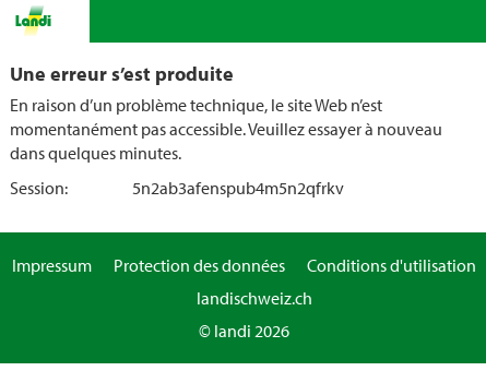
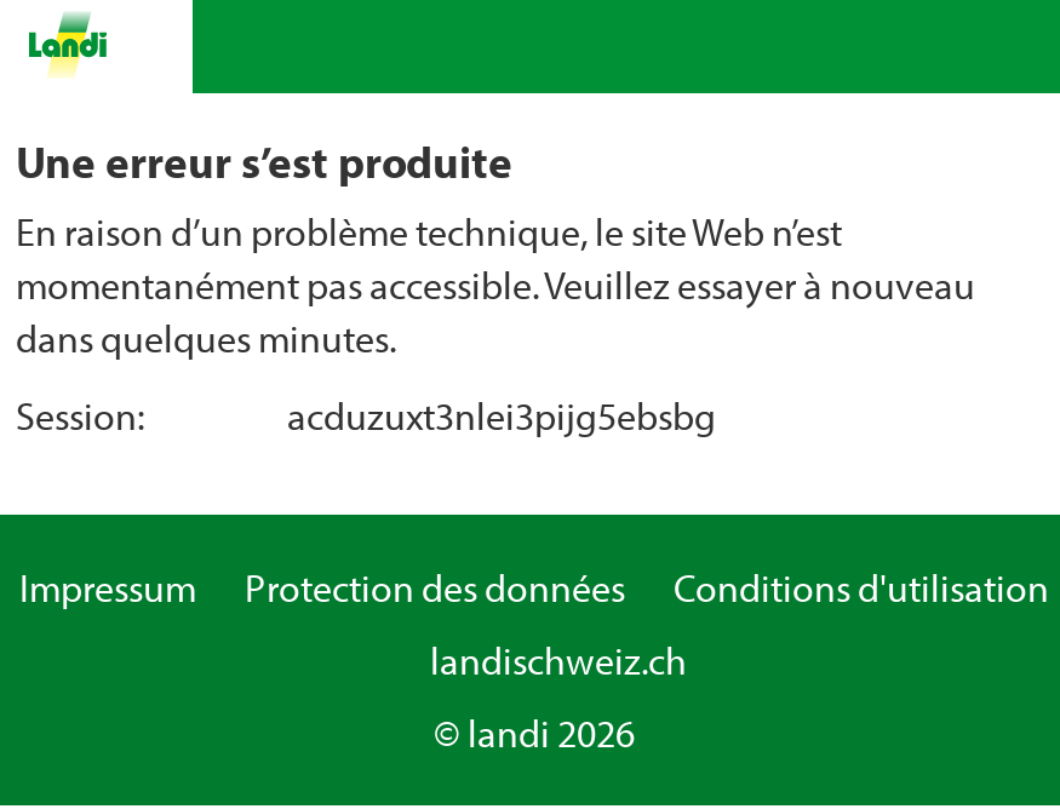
[132,177,344,199] 5n2ab3afenspub4m5n2qfrkv -> [287,391,716,440] acduzuxt3nlei3pijg5ebsbg

